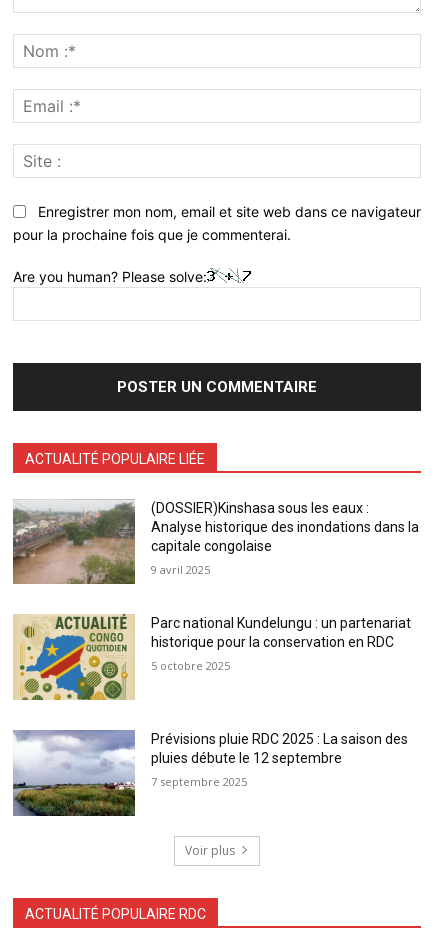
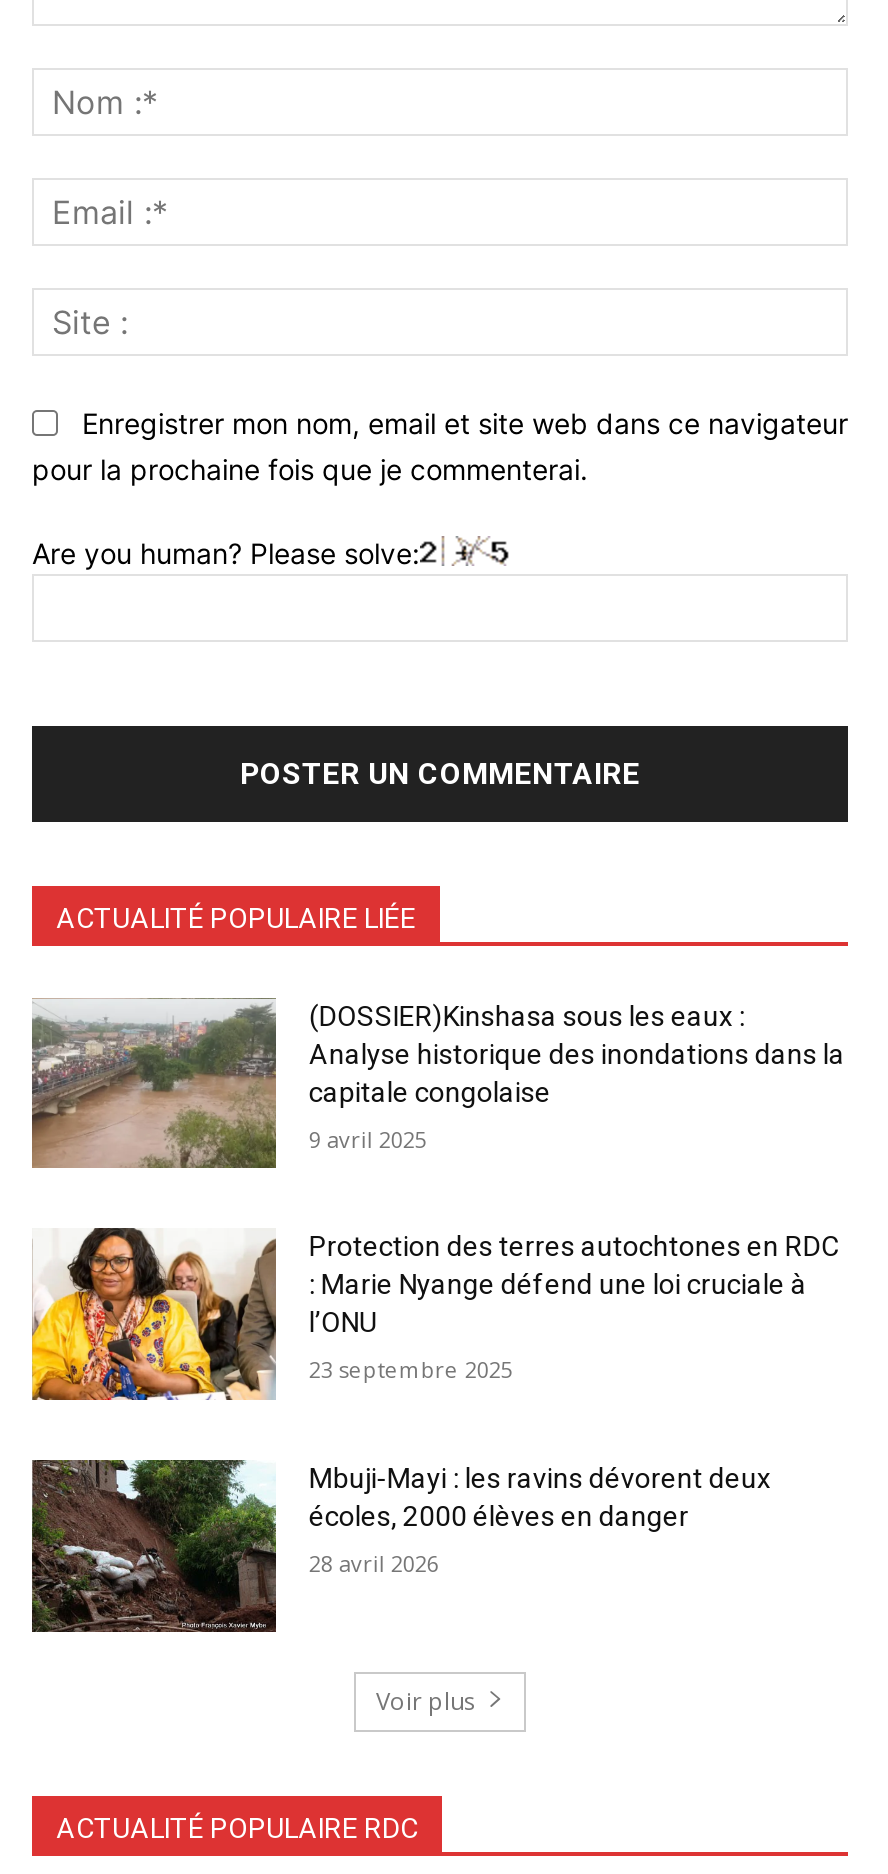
[13,613,411,701] [image] | Parc national Kundelungu : un partenariat | historique pour la conservation en RDC -> [32,1226,839,1402] [image] | Protection des terres autochtones en RDC | : Marie Nyange défend une loi cruciale à | l’ONU
[151,658,230,673] 5 octobre 2025 -> [309,1355,513,1385] 23 septembre 2025
[12,729,408,817] [image] | Prévisions pluie RDC 2025 : La saison des | pluies débute le 12 septembre -> [30,1458,771,1634] [image] | Mbuji-Mayi : les ravins dévorent deux | écoles, 2000 élèves en danger
[151,774,247,789] 7 septembre 2025 -> [309,1548,439,1578] 28 avril 2026

